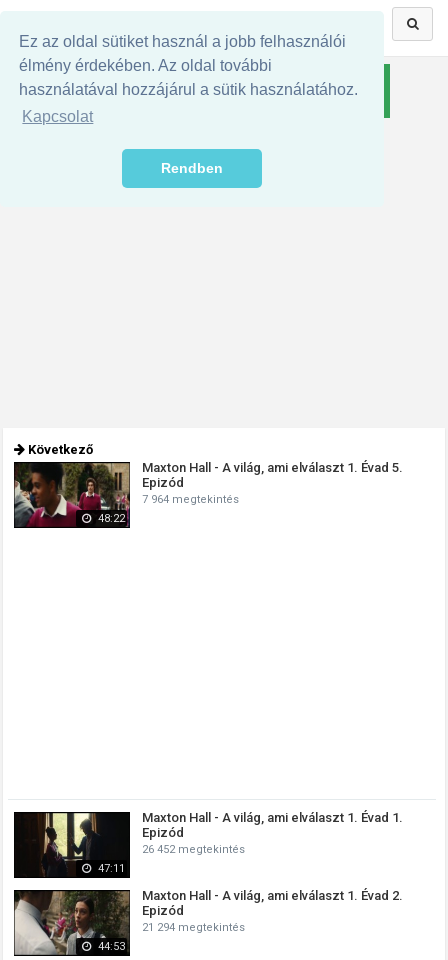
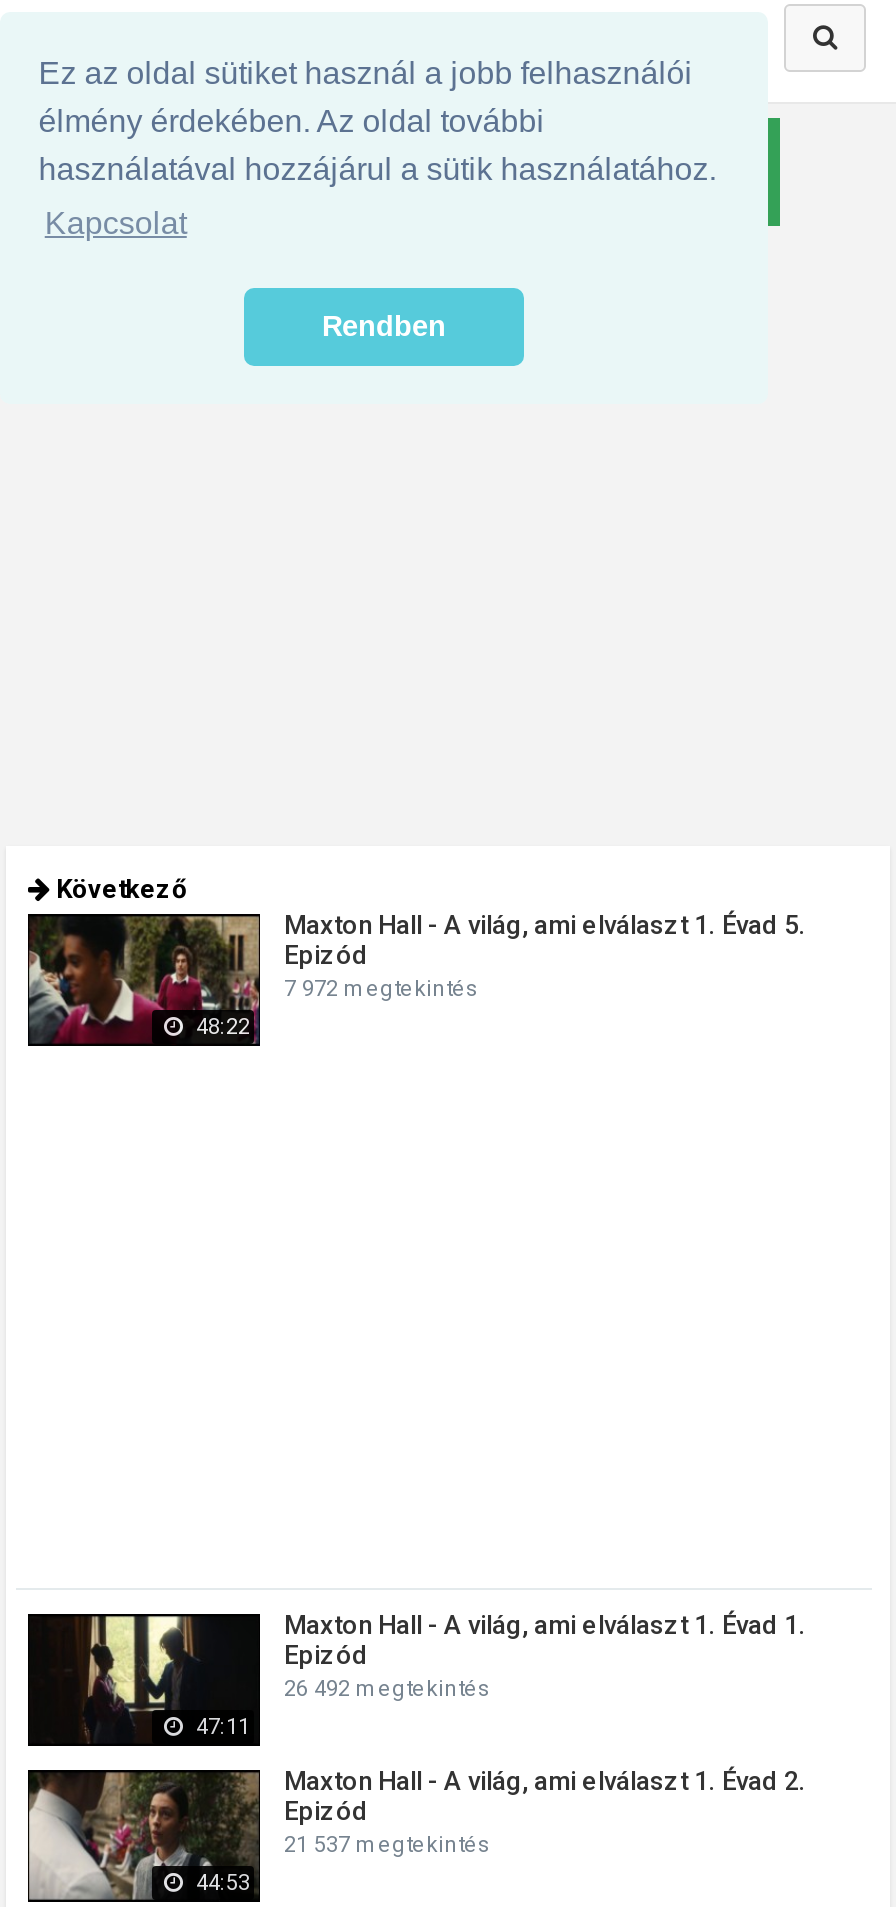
[142,493,239,506] 7 964 megtekintés -> [284,976,478,1002] 7 972 megtekintés
[142,843,245,856] 26 452 megtekintés -> [284,1676,490,1702] 26 492 megtekintés
[142,921,245,934] 21 294 megtekintés -> [284,1832,490,1858] 21 537 megtekintés

